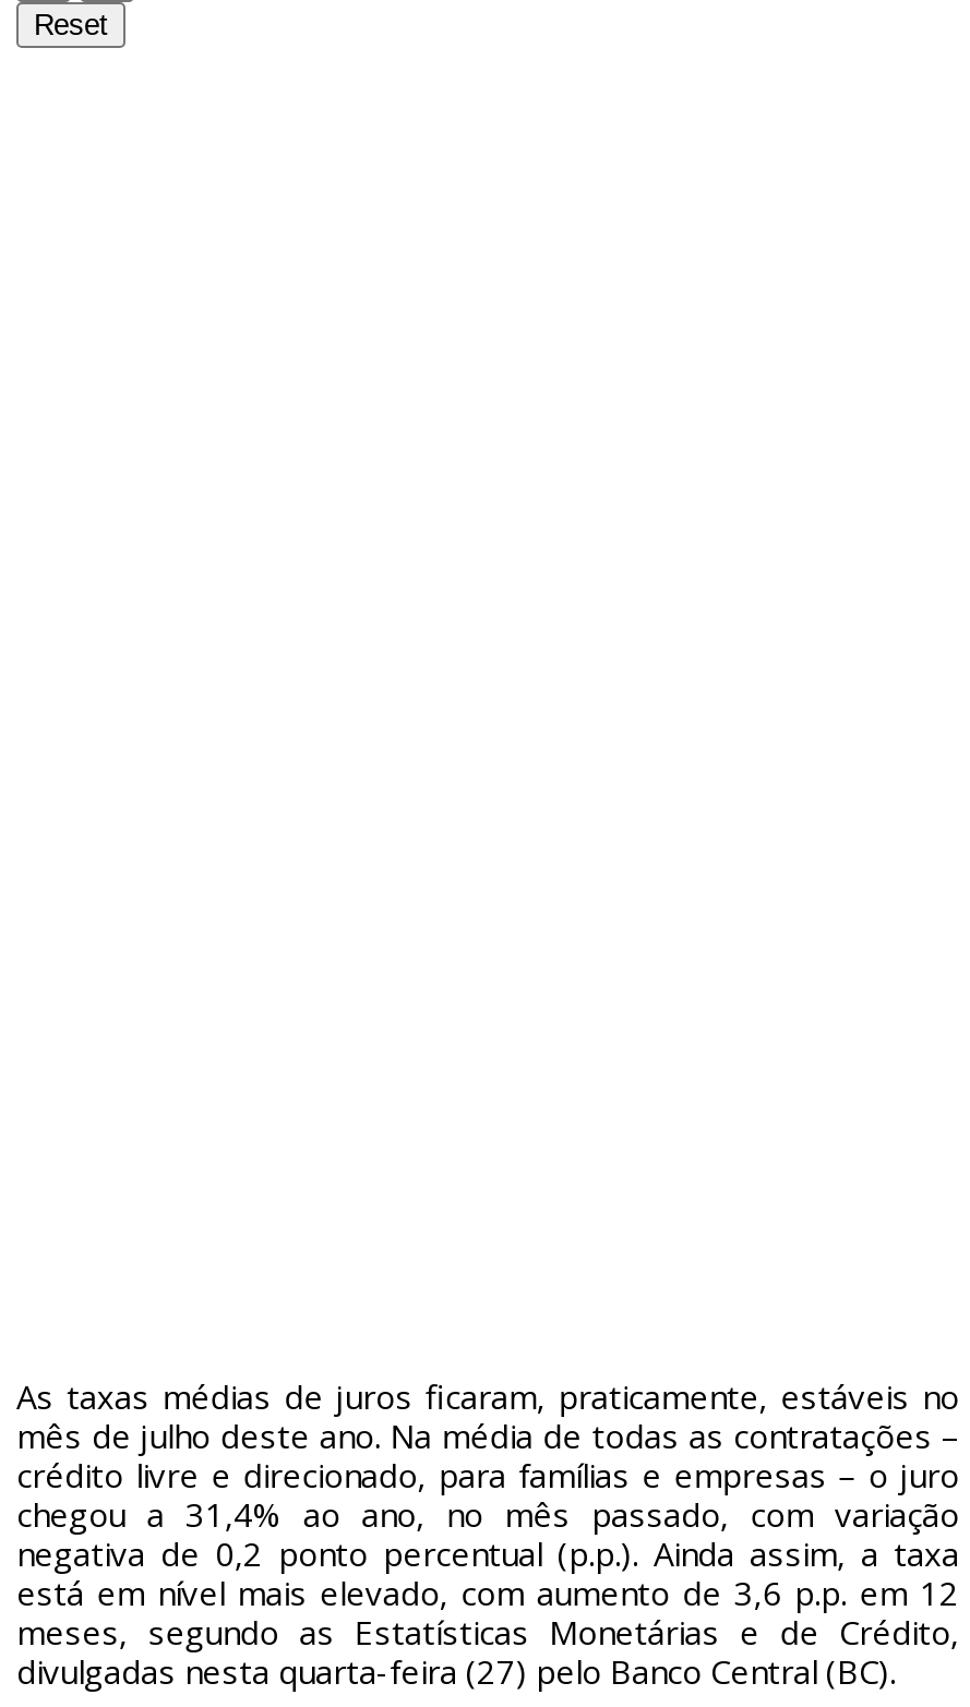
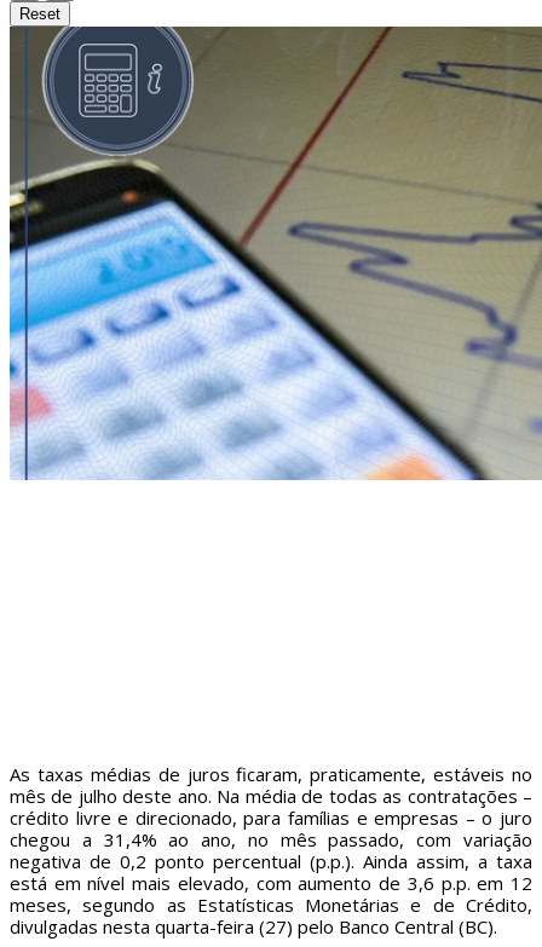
none -> [8,25,538,481] [image]

